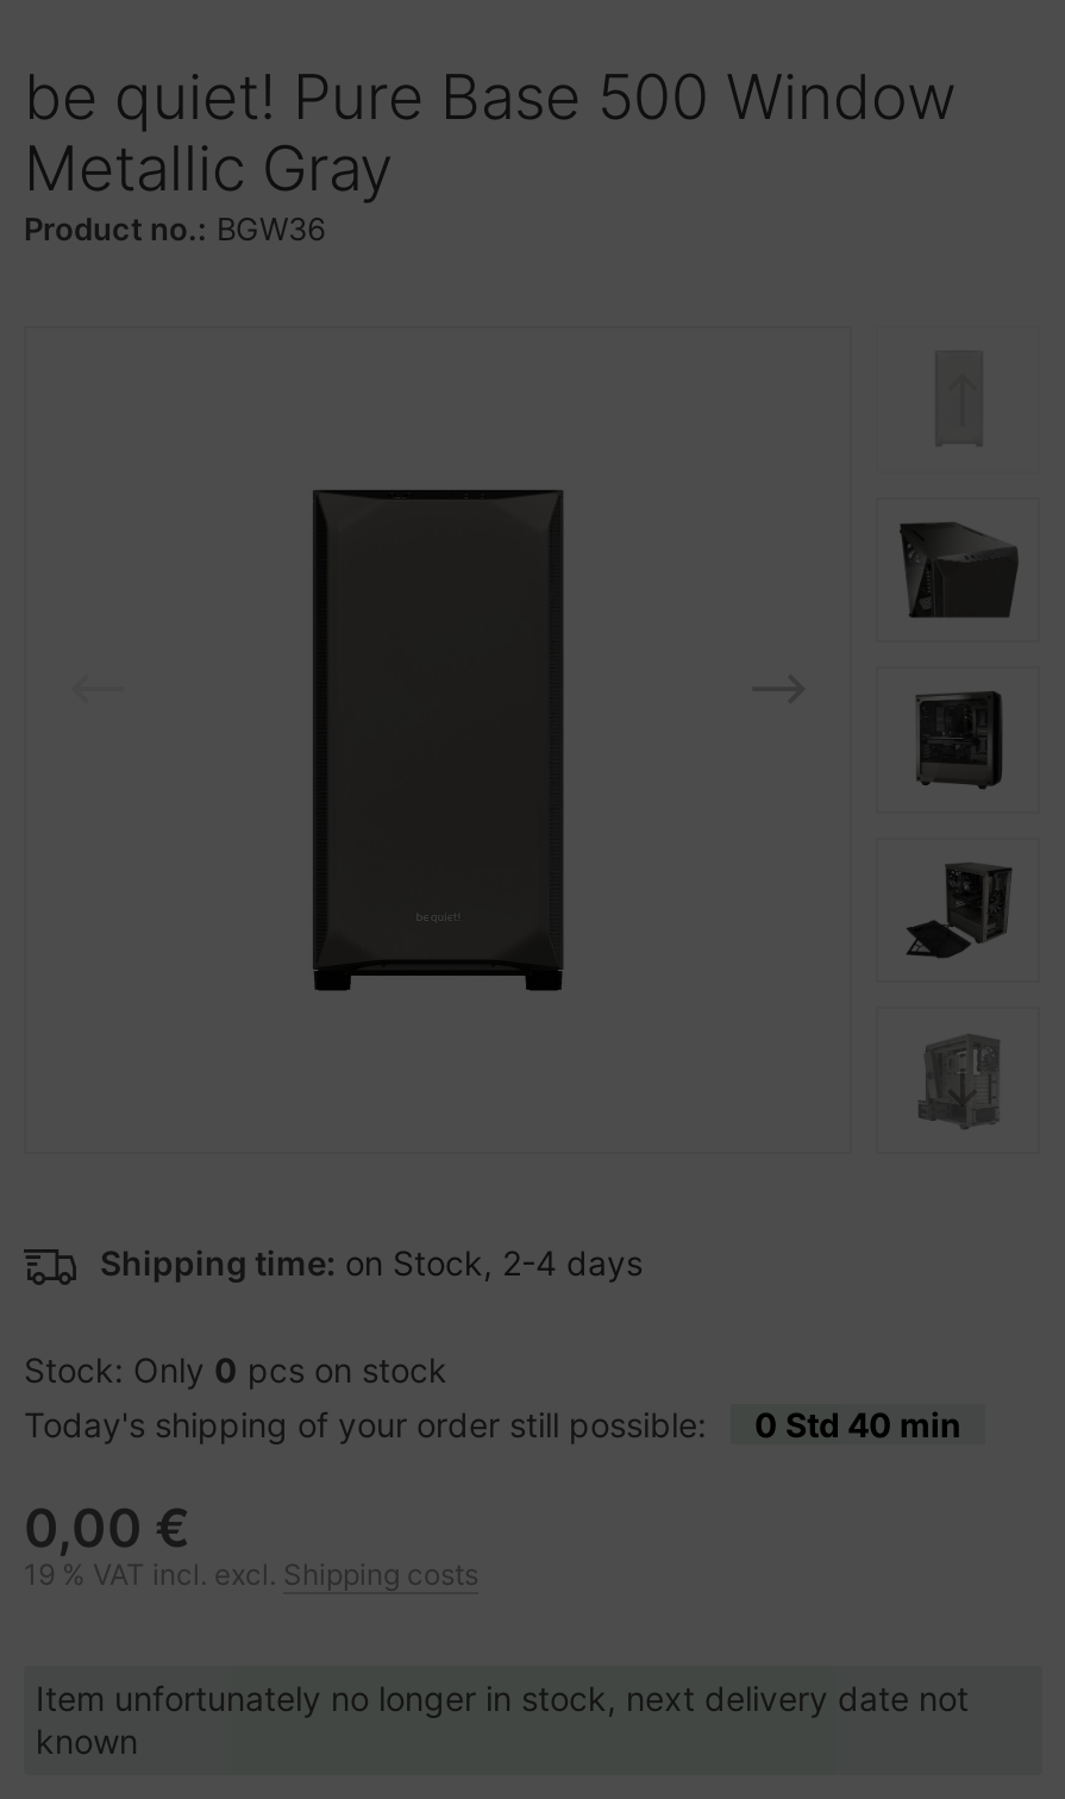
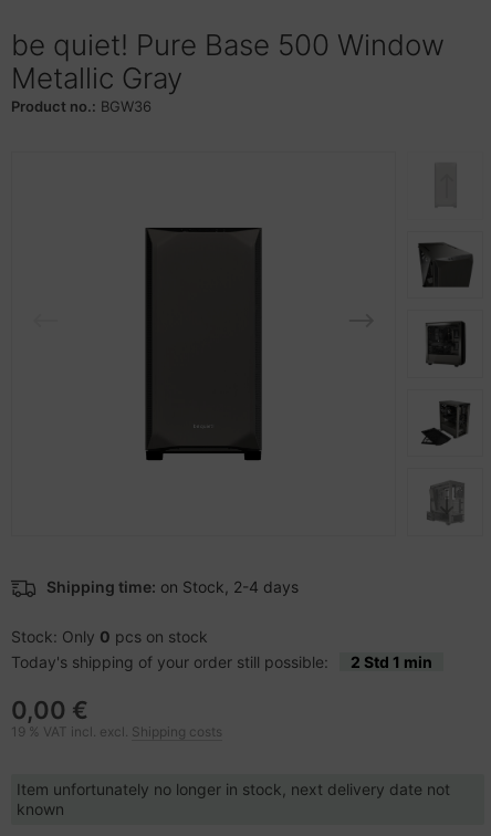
[24,1404,961,1444] Today's shipping of your order still possible: 0 Std 40 min -> [11,652,432,671] Today's shipping of your order still possible: 2 Std 1 min

